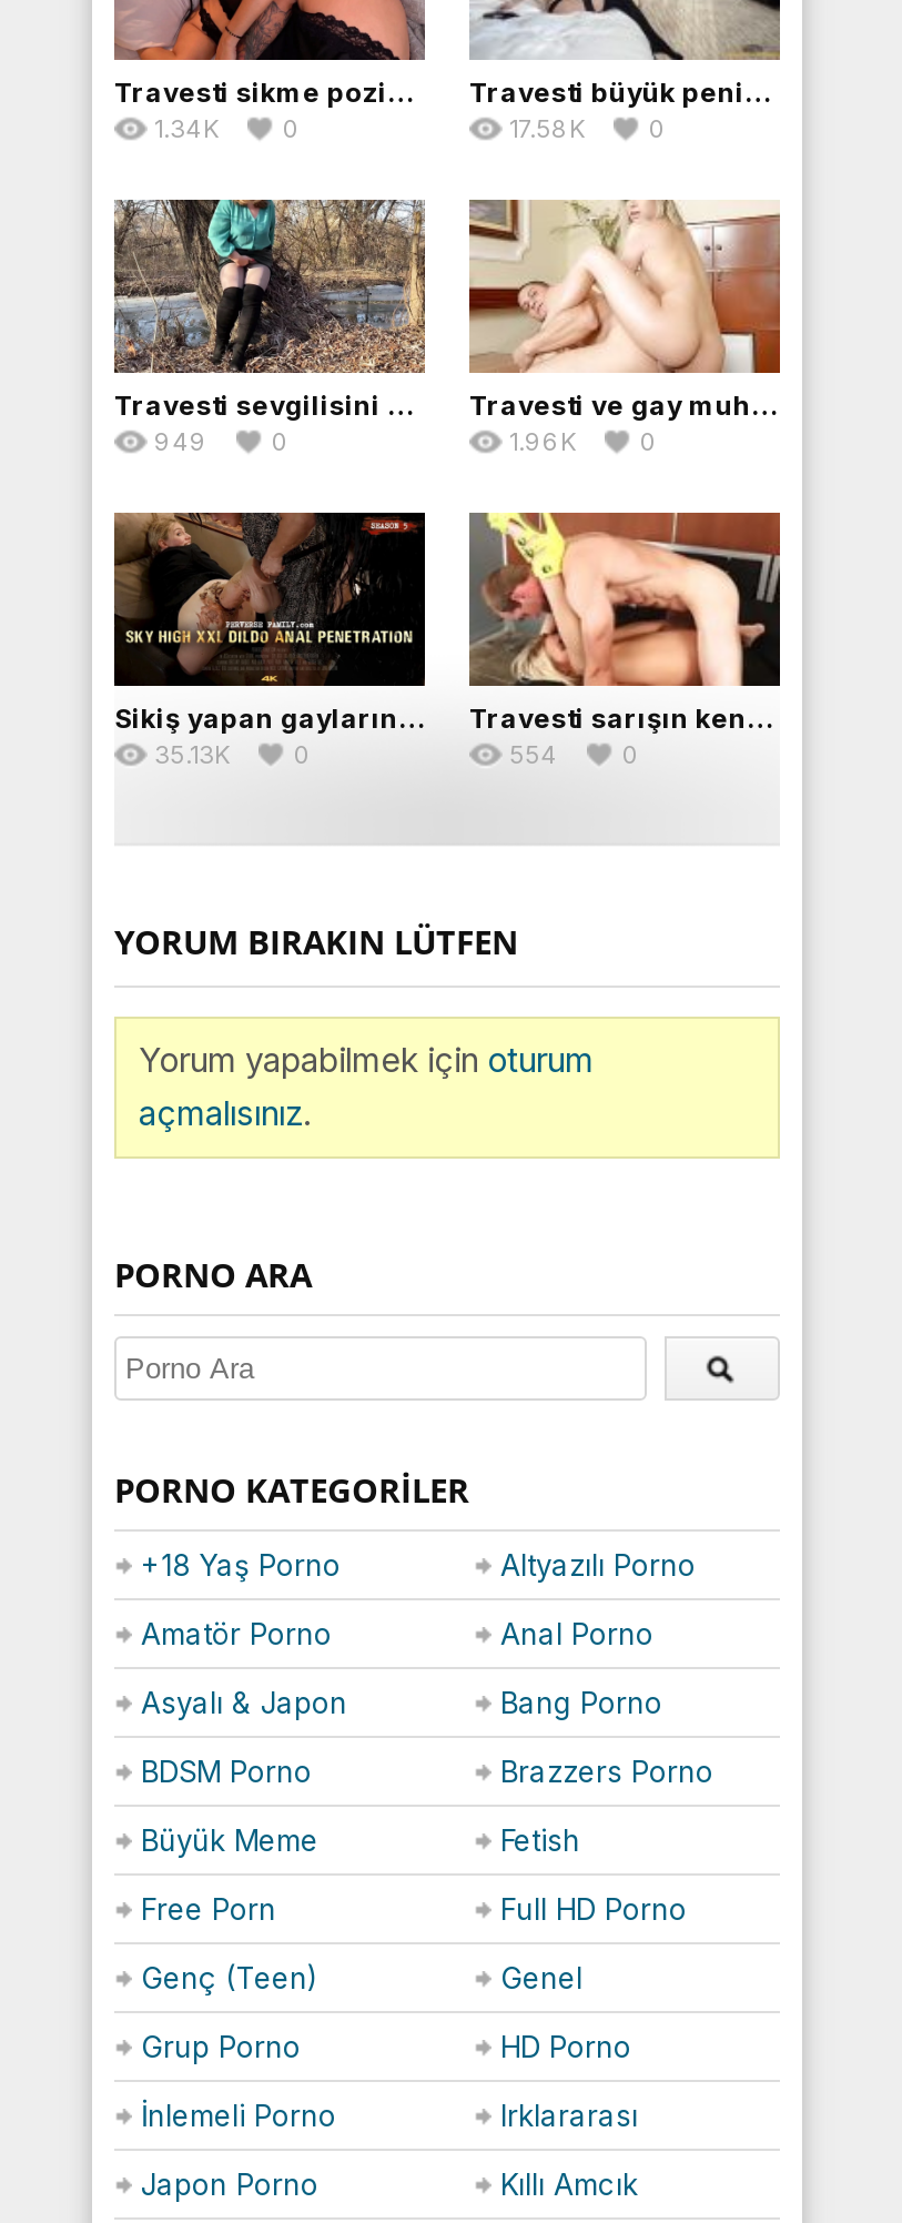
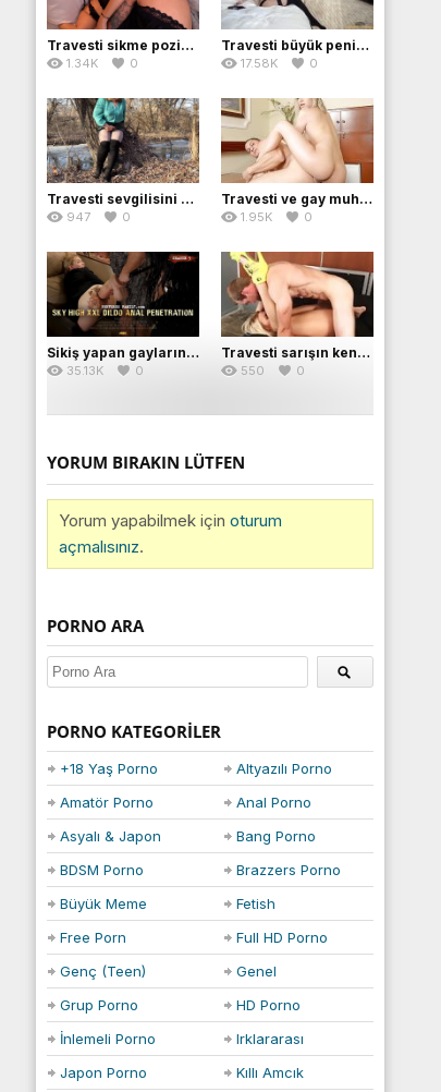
[154,426,207,457] 949 -> [66,209,90,224] 947
[509,426,576,457] 1.96K -> [241,209,272,224] 1.95K
[509,739,558,770] 554 -> [241,363,265,378] 550

